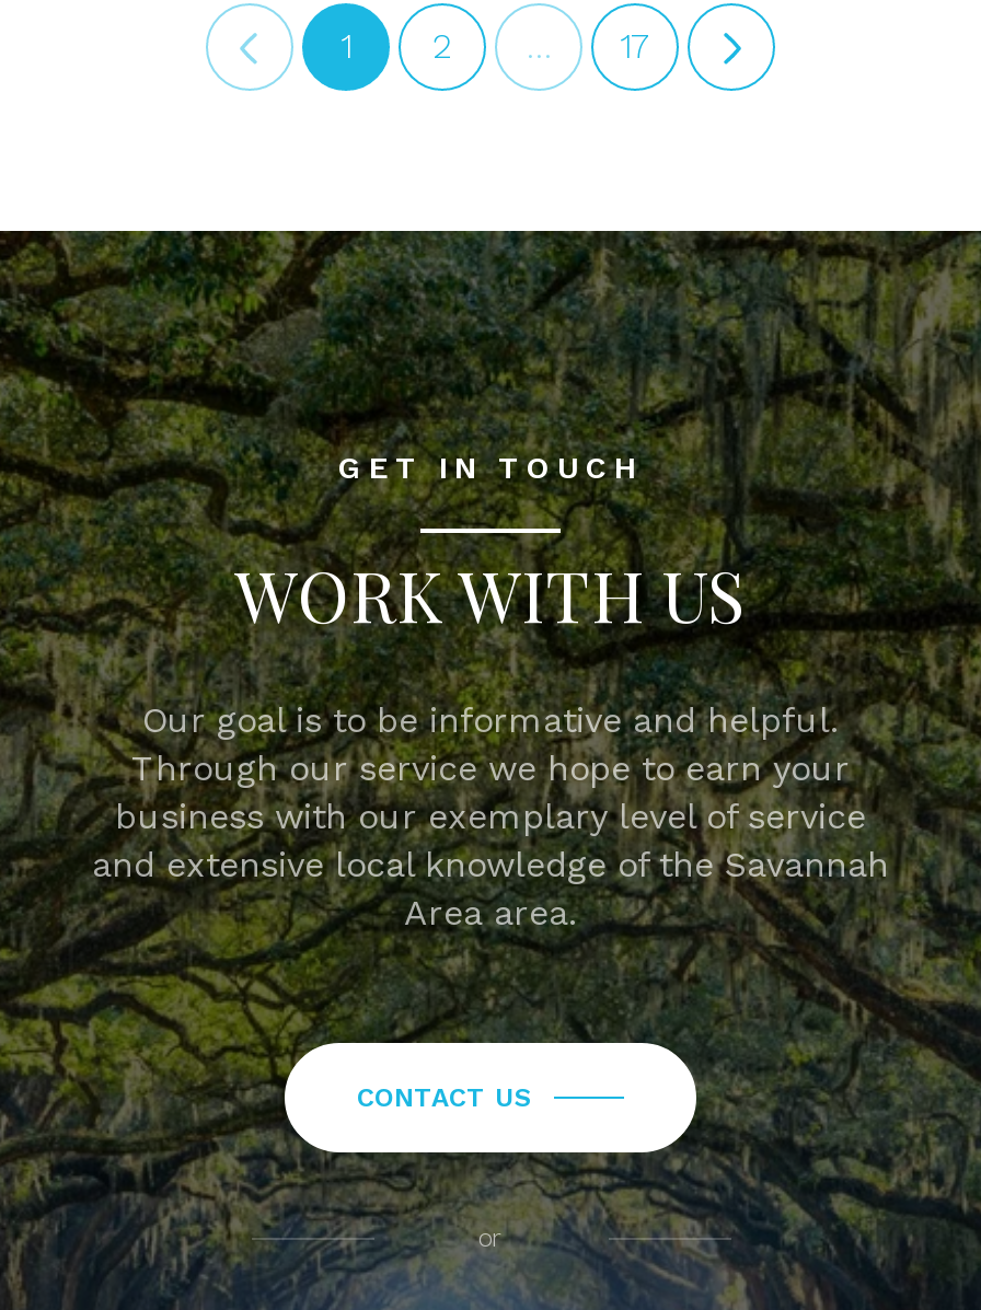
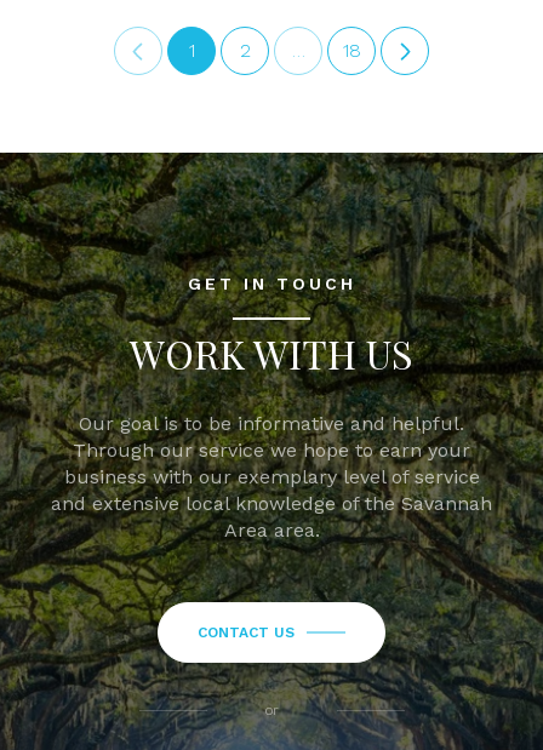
[620,25,650,67] 17 -> [342,39,361,62] 18

